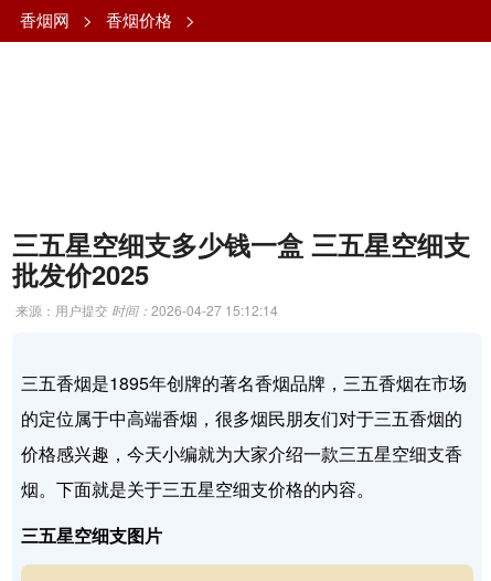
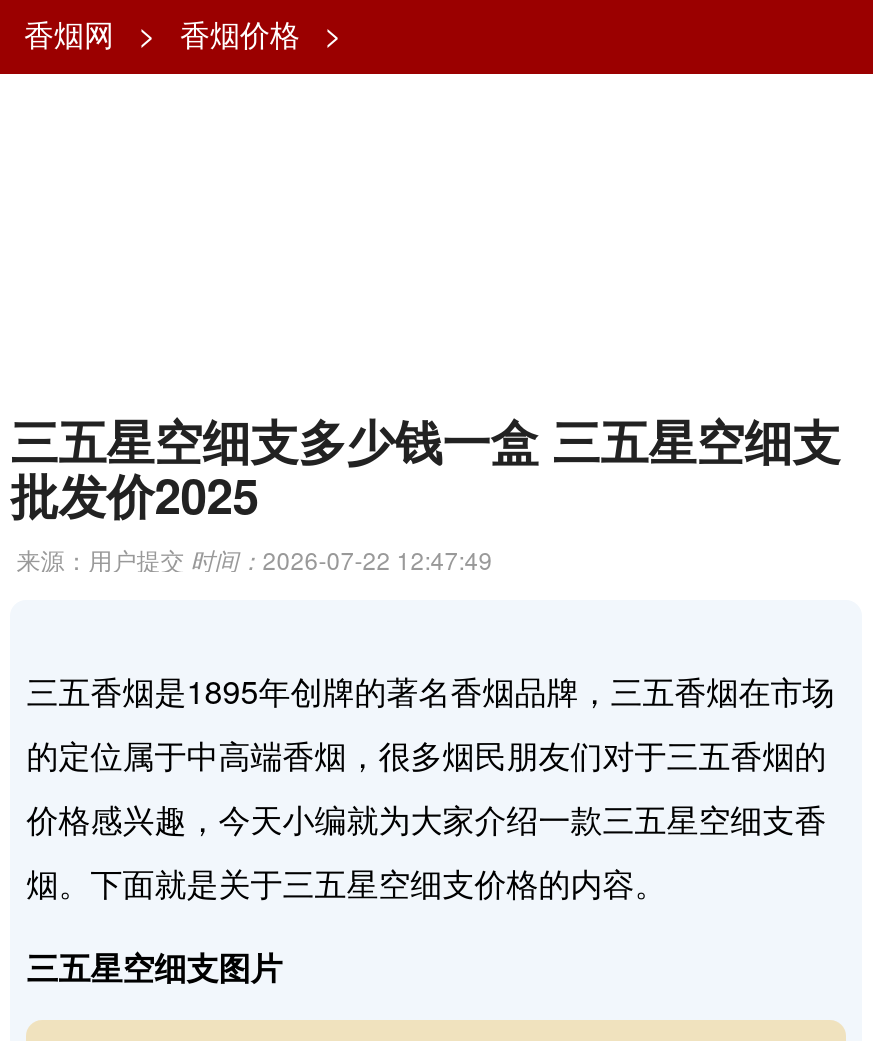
[16,300,278,319] 来源：用户提交时间：2026-04-27 15:12:14 -> [16,542,492,576] 来源：用户提交时间：2026-07-22 12:47:49

